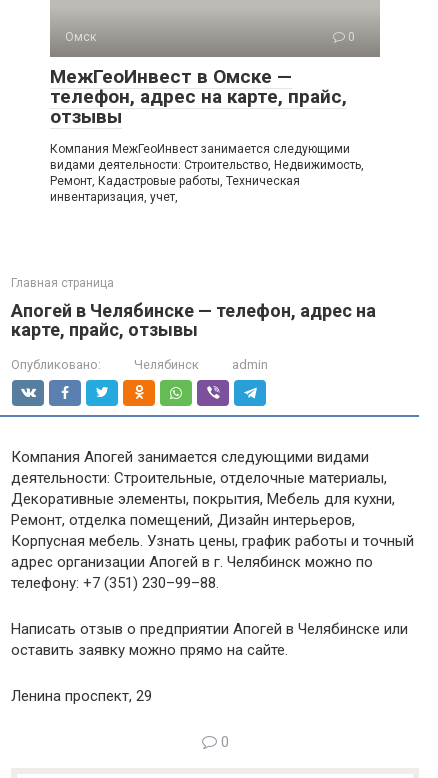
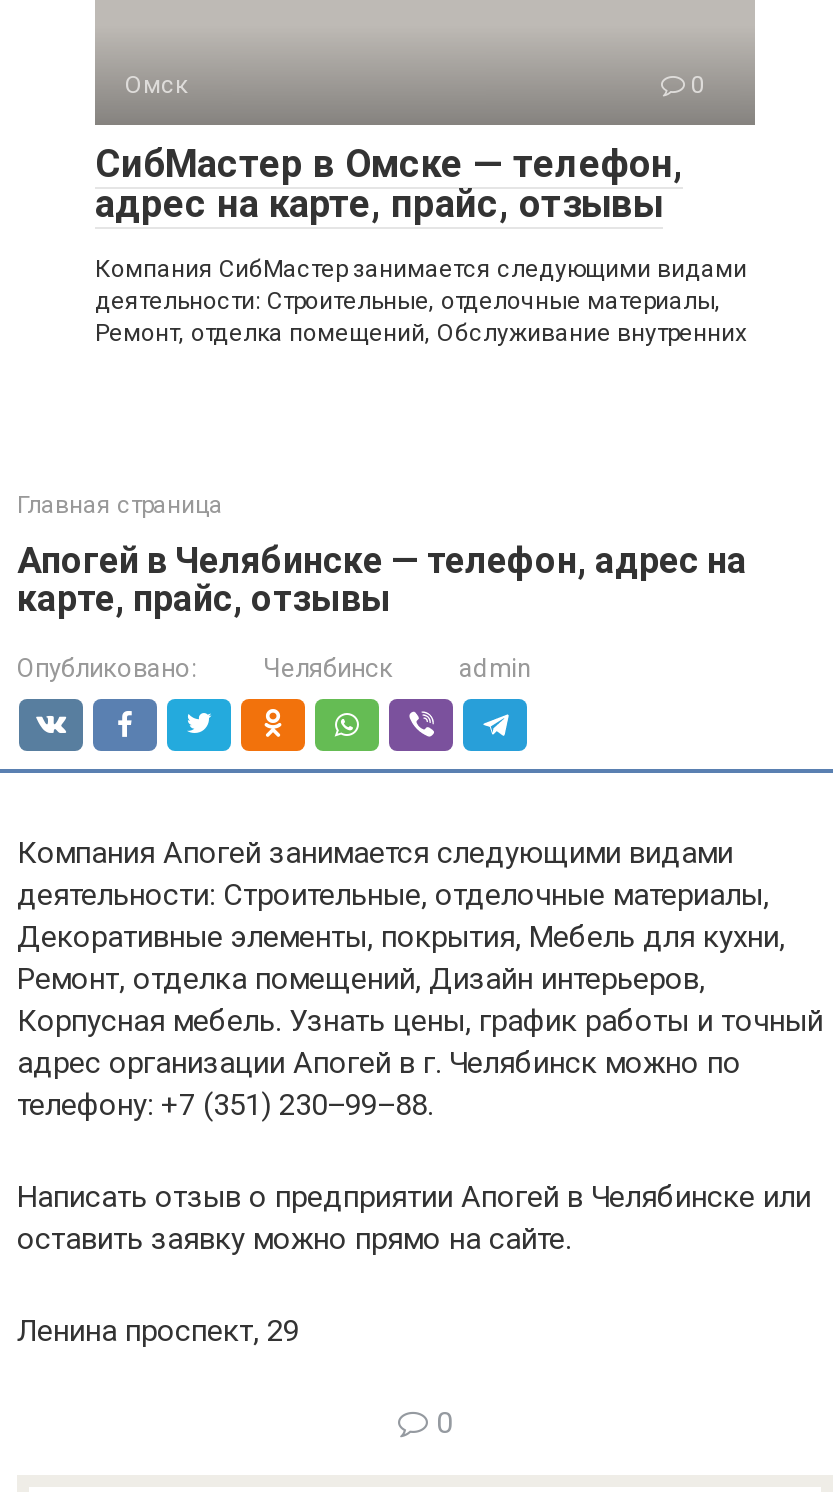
[50,65,347,128] МежГеоИнвест в Омске — | телефон, адрес на карте, прайс, | отзывы -> [95,141,683,227] СибМастер в Омске — телефон, | адрес на карте, прайс, отзывы
[50,142,364,204] Компания МежГеоИнвест занимается следующими | видами деятельности: Строительство, Недвижимость, | Ремонт, Кадастровые работы, Техническая | инвентаризация, учет, -> [95,255,747,347] Компания СибМастер занимается следующими видами | деятельности: Строительные, отделочные материалы, | Ремонт, отделка помещений, Обслуживание внутренних

